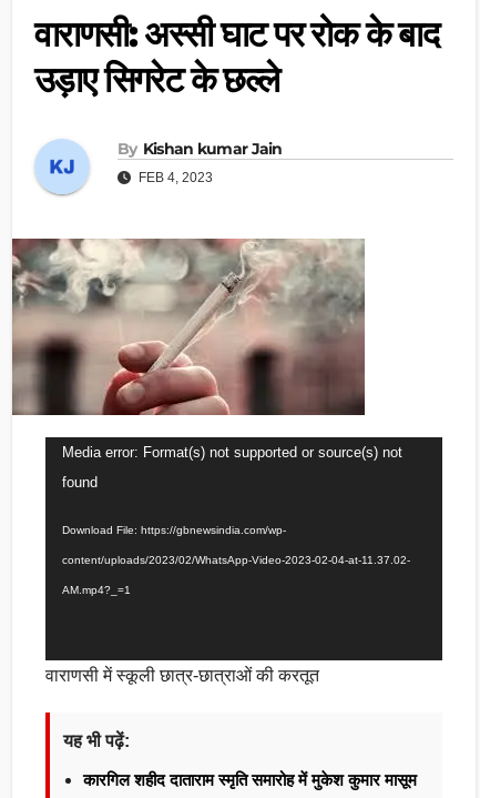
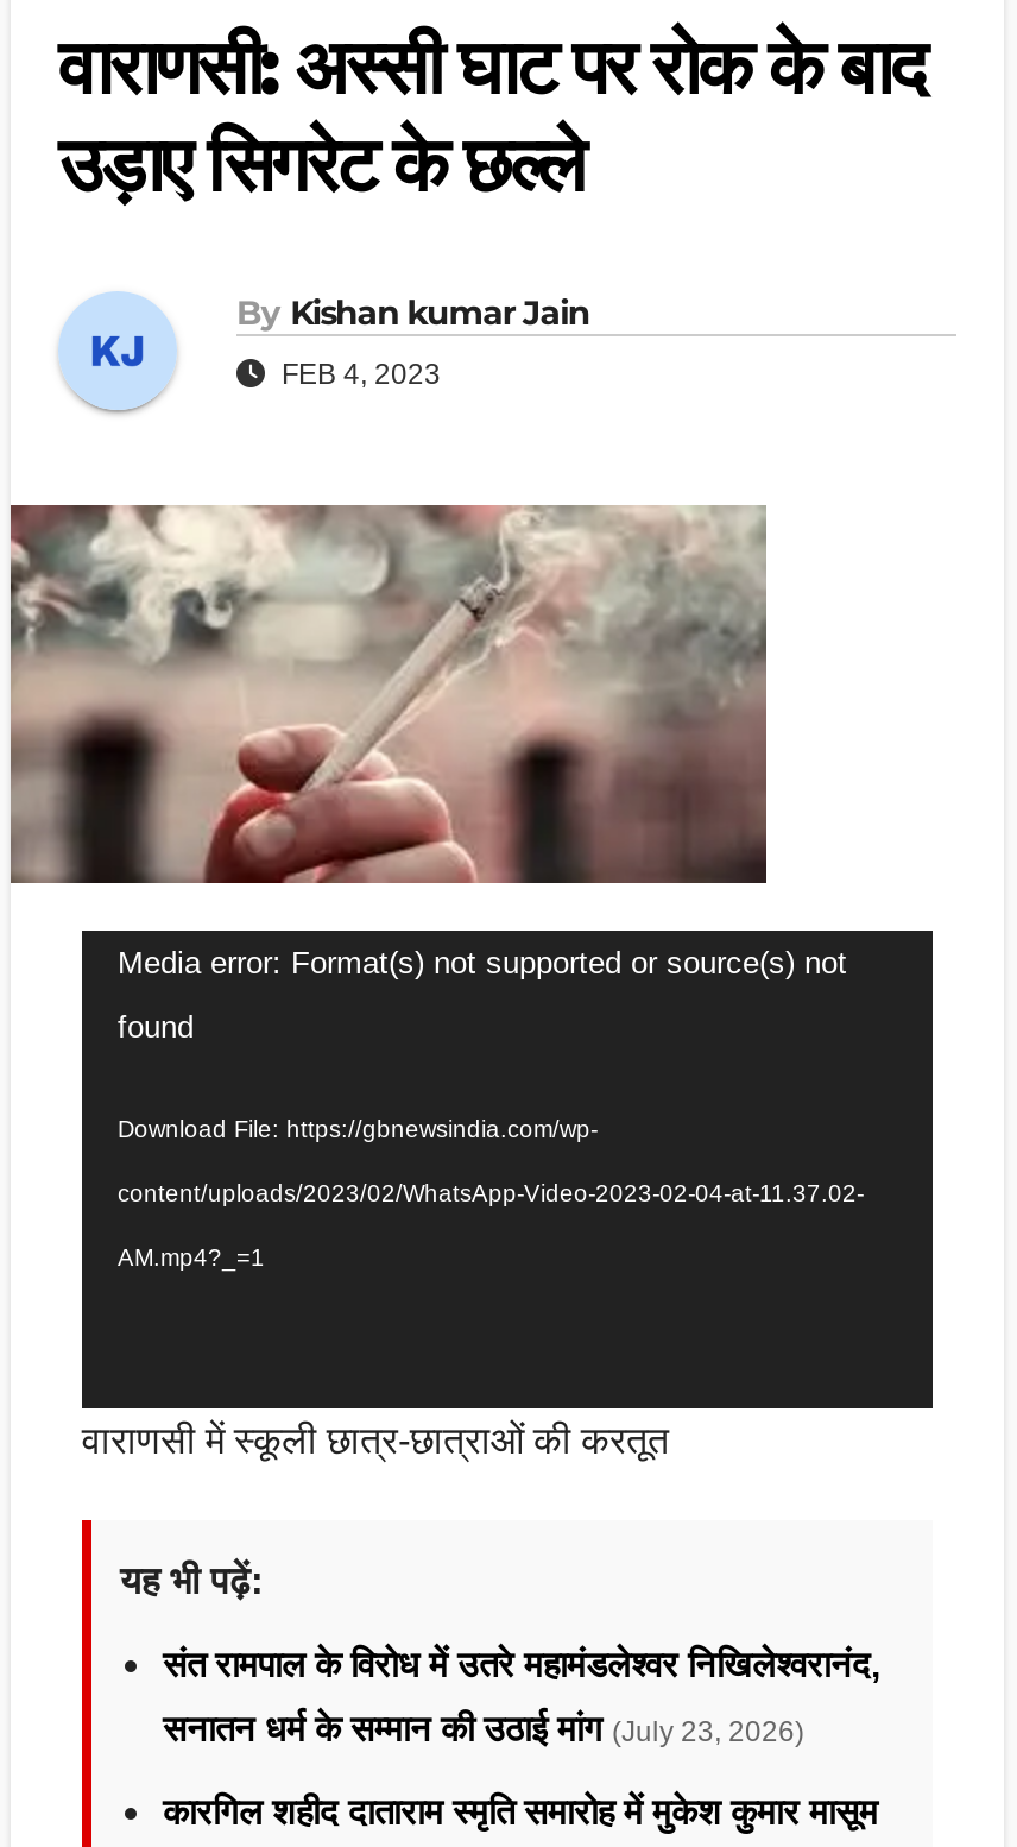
none -> [163,1644,880,1748] संत रामपाल के विरोध में उतरे महामंडलेश्वर निखिलेश्वरानंद, | सनातन धर्म के सम्मान की उठाई मांग (July 23, 2026)

